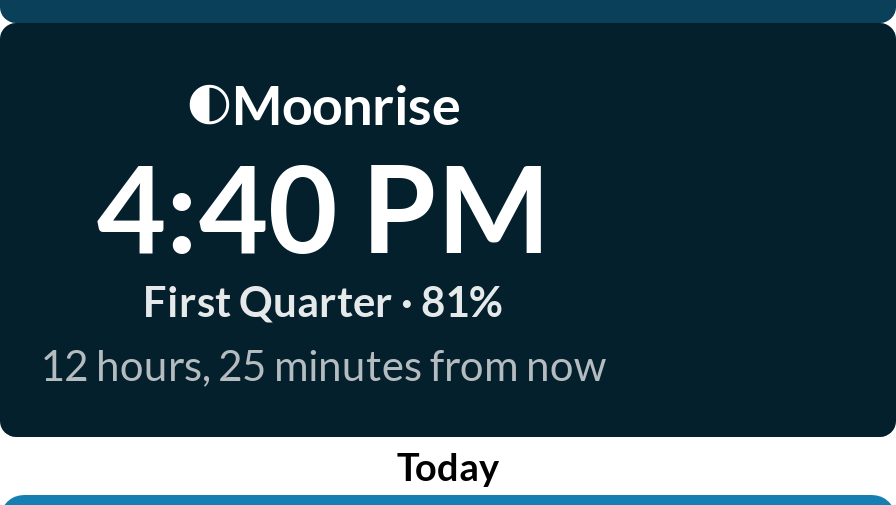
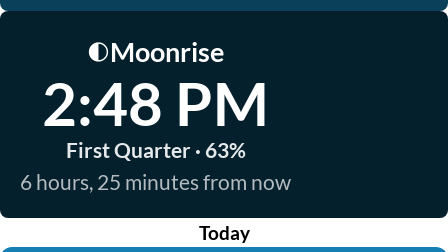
[96,135,550,279] 4:40 PM -> [42,67,269,139] 2:48 PM
[143,275,503,325] First Quarter · 81% -> [65,137,245,162] First Quarter · 63%
[40,339,606,389] 12 hours, 25 minutes from now -> [20,169,291,194] 6 hours, 25 minutes from now

